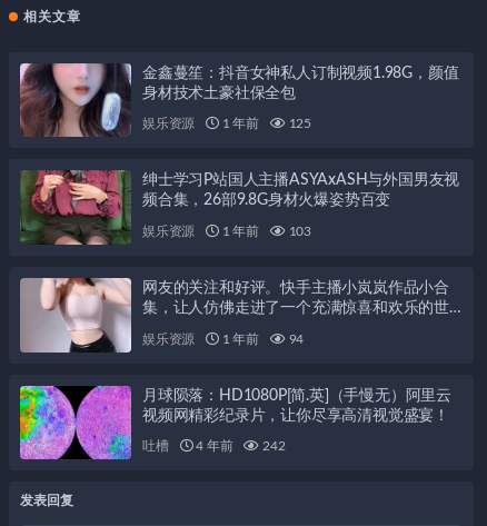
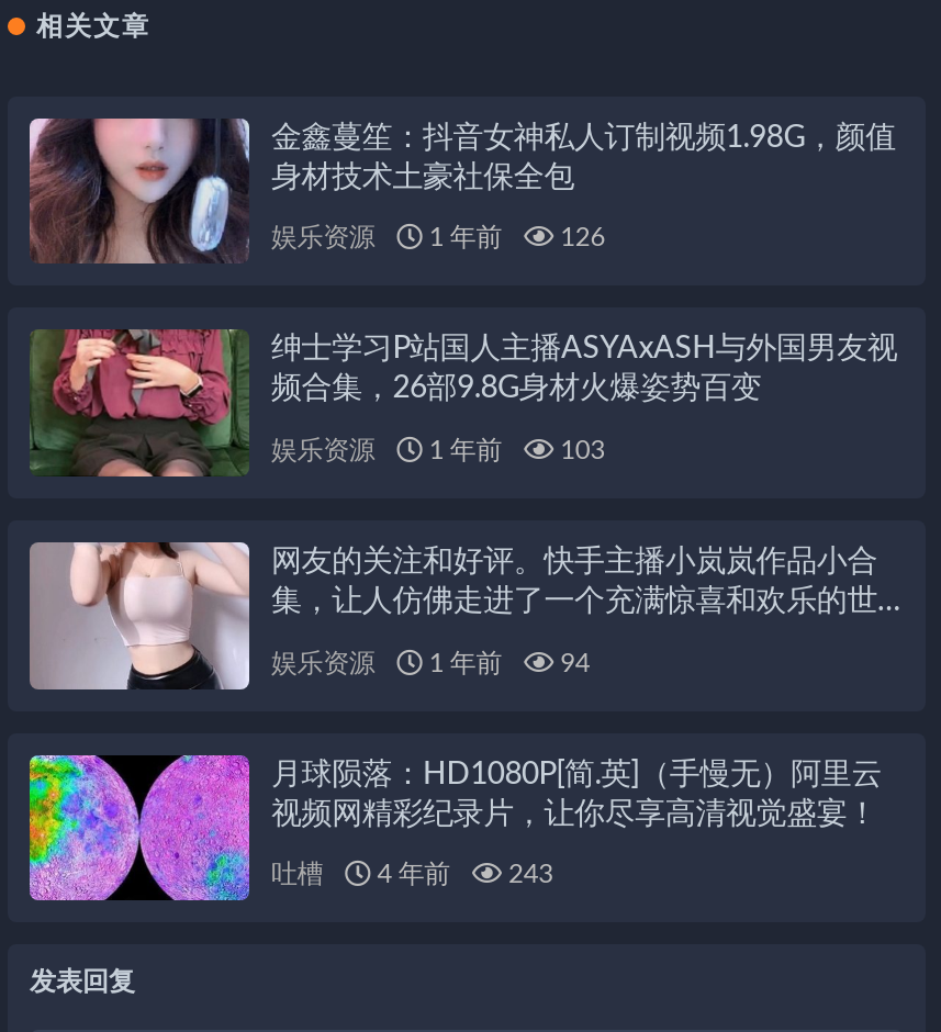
[142,117,311,131] 娱乐资源 1 年前 125 -> [271,225,605,251] 娱乐资源 1 年前 126
[142,440,285,453] 吐槽 4 年前 242 -> [271,861,553,888] 吐槽 4 年前 243

